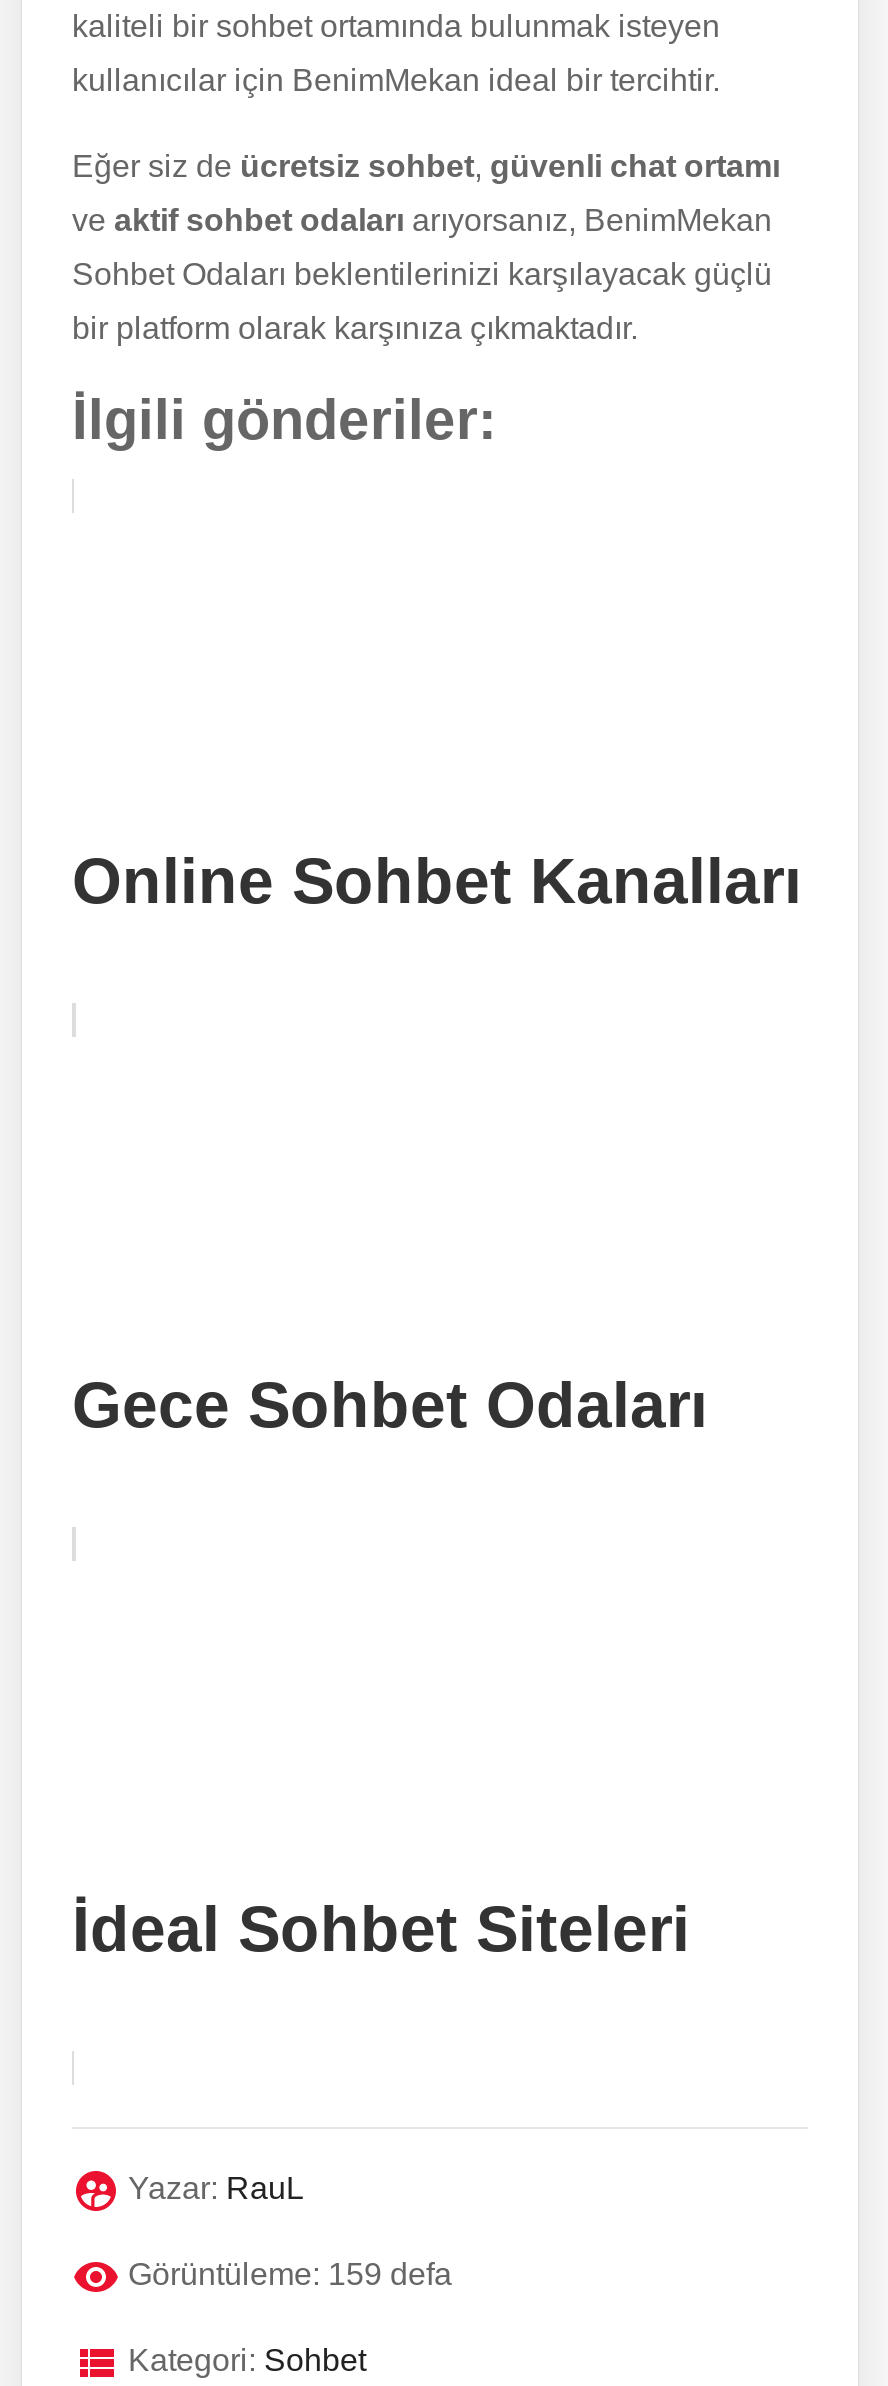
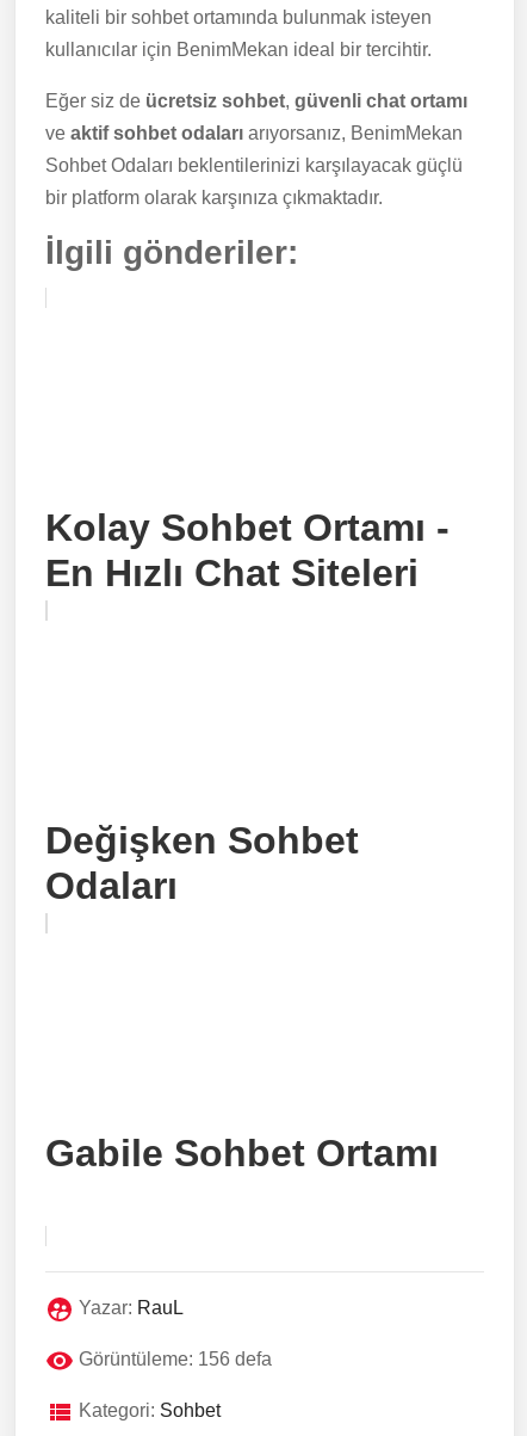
[72,845,802,917] Online Sohbet Kanalları -> [45,506,449,594] Kolay Sohbet Ortamı - | En Hızlı Chat Siteleri
[72,1369,708,1441] Gece Sohbet Odaları -> [45,819,359,907] Değişken Sohbet | Odaları
[72,1893,690,1965] İdeal Sohbet Siteleri -> [45,1132,439,1175] Gabile Sohbet Ortamı
[120,2257,452,2291] Görüntüleme: 159 defa -> [74,1349,272,1369] Görüntüleme: 156 defa

